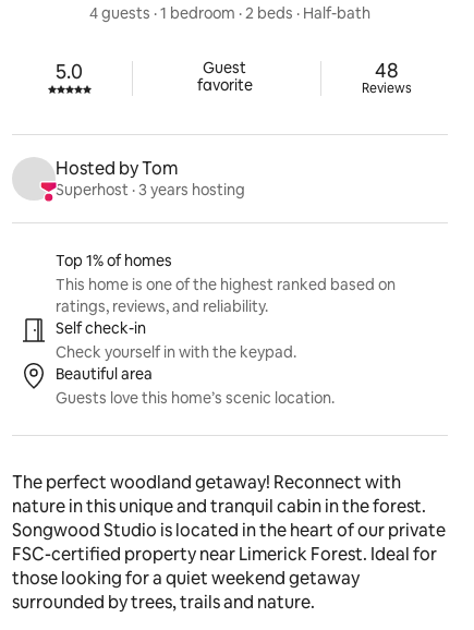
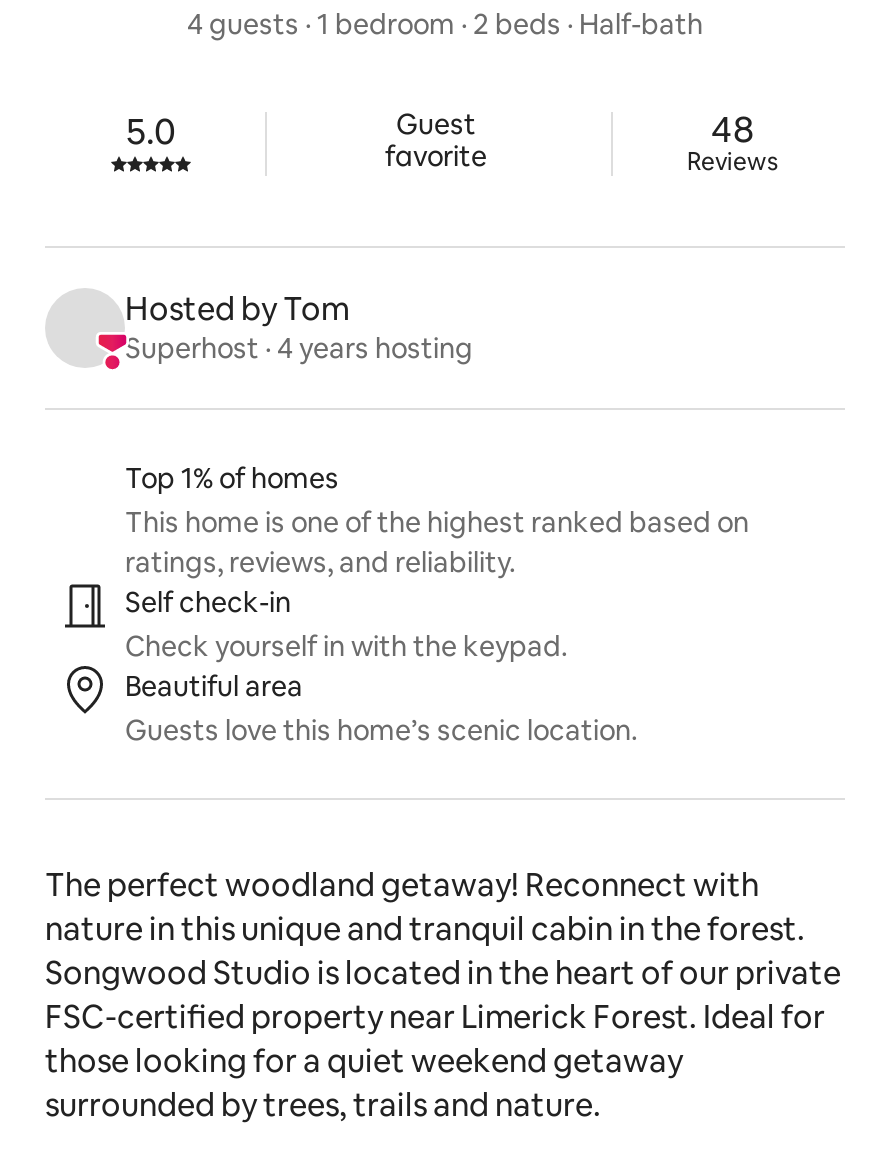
[56,180,245,199] Superhost · 3 years hosting -> [125,330,473,366] Superhost · 4 years hosting

